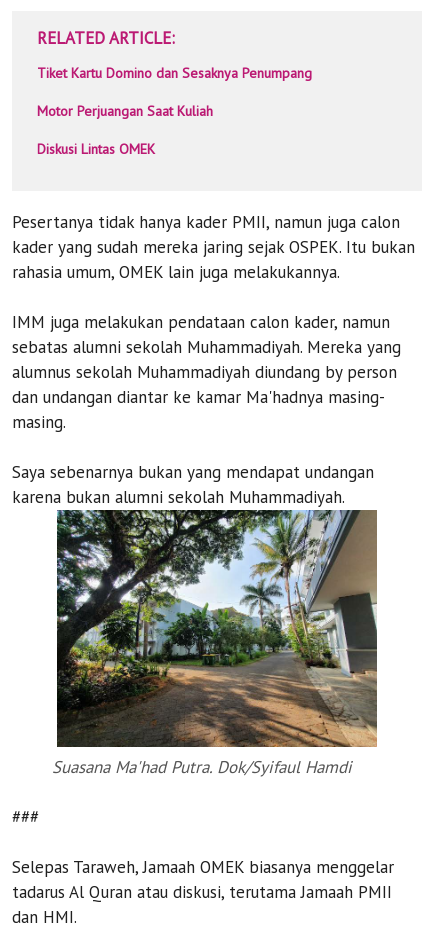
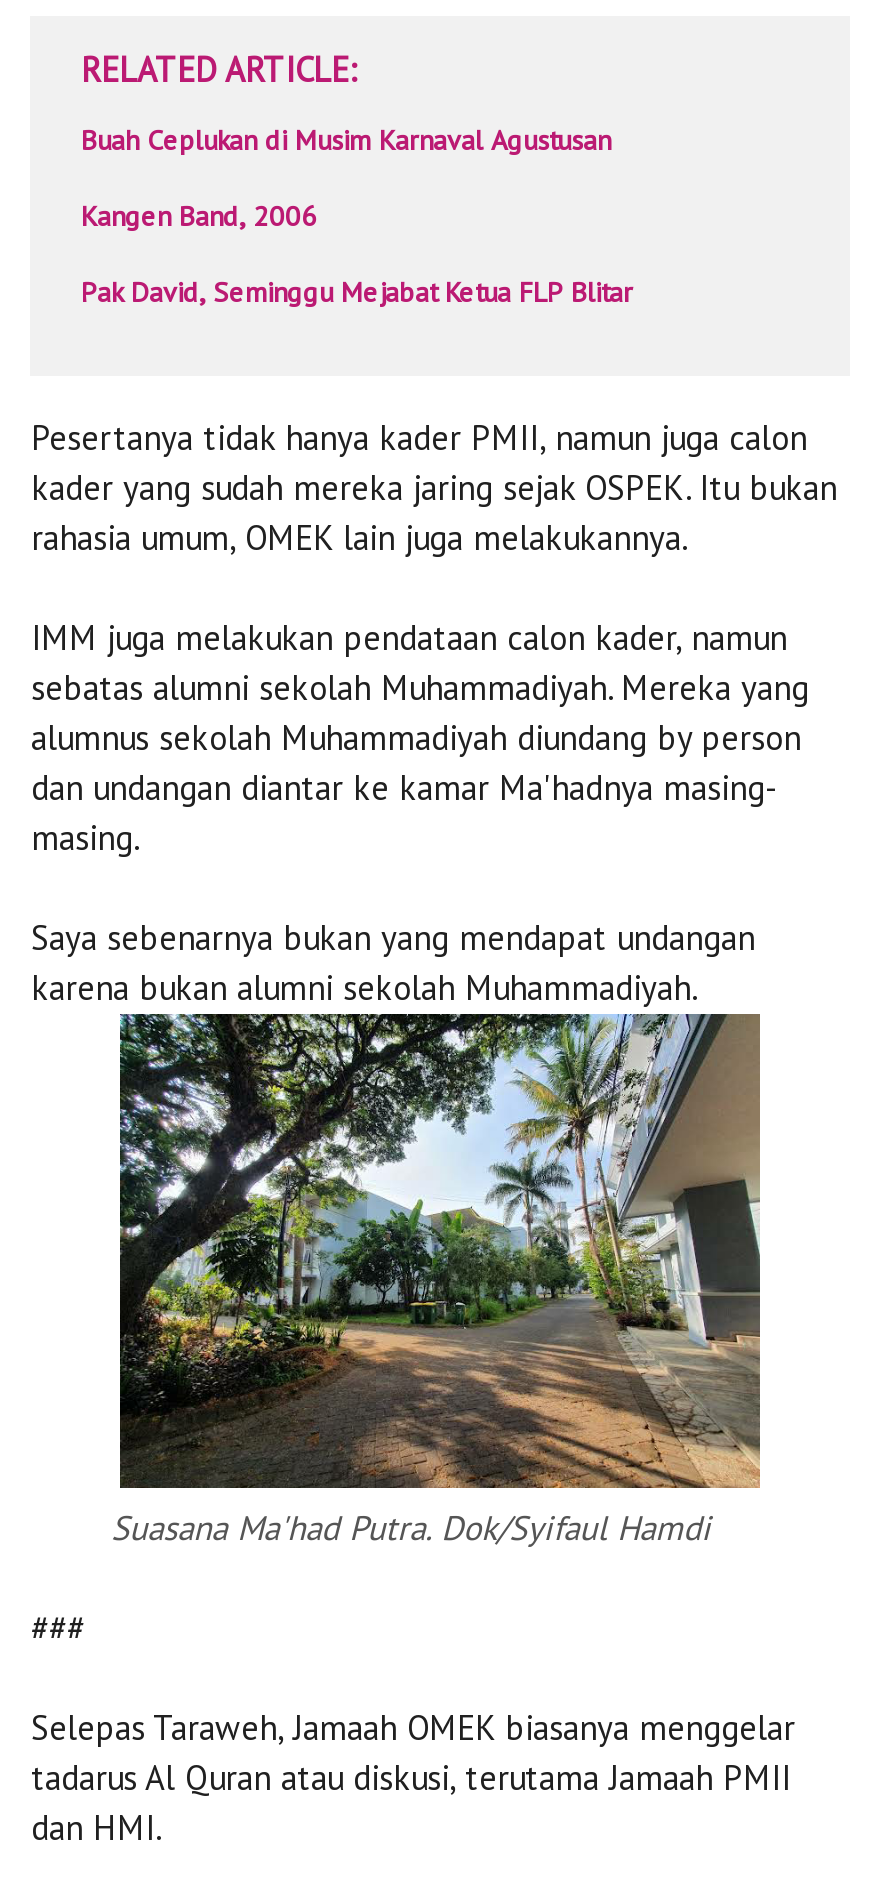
[37,64,312,82] Tiket Kartu Domino dan Sesaknya Penumpang -> [81,123,611,159] Buah Ceplukan di Musim Karnaval Agustusan
[37,102,213,120] Motor Perjuangan Saat Kuliah -> [81,199,317,235] Kangen Band, 2006
[37,140,155,158] Diskusi Lintas OMEK -> [81,275,633,311] Pak David, Seminggu Mejabat Ketua FLP Blitar

